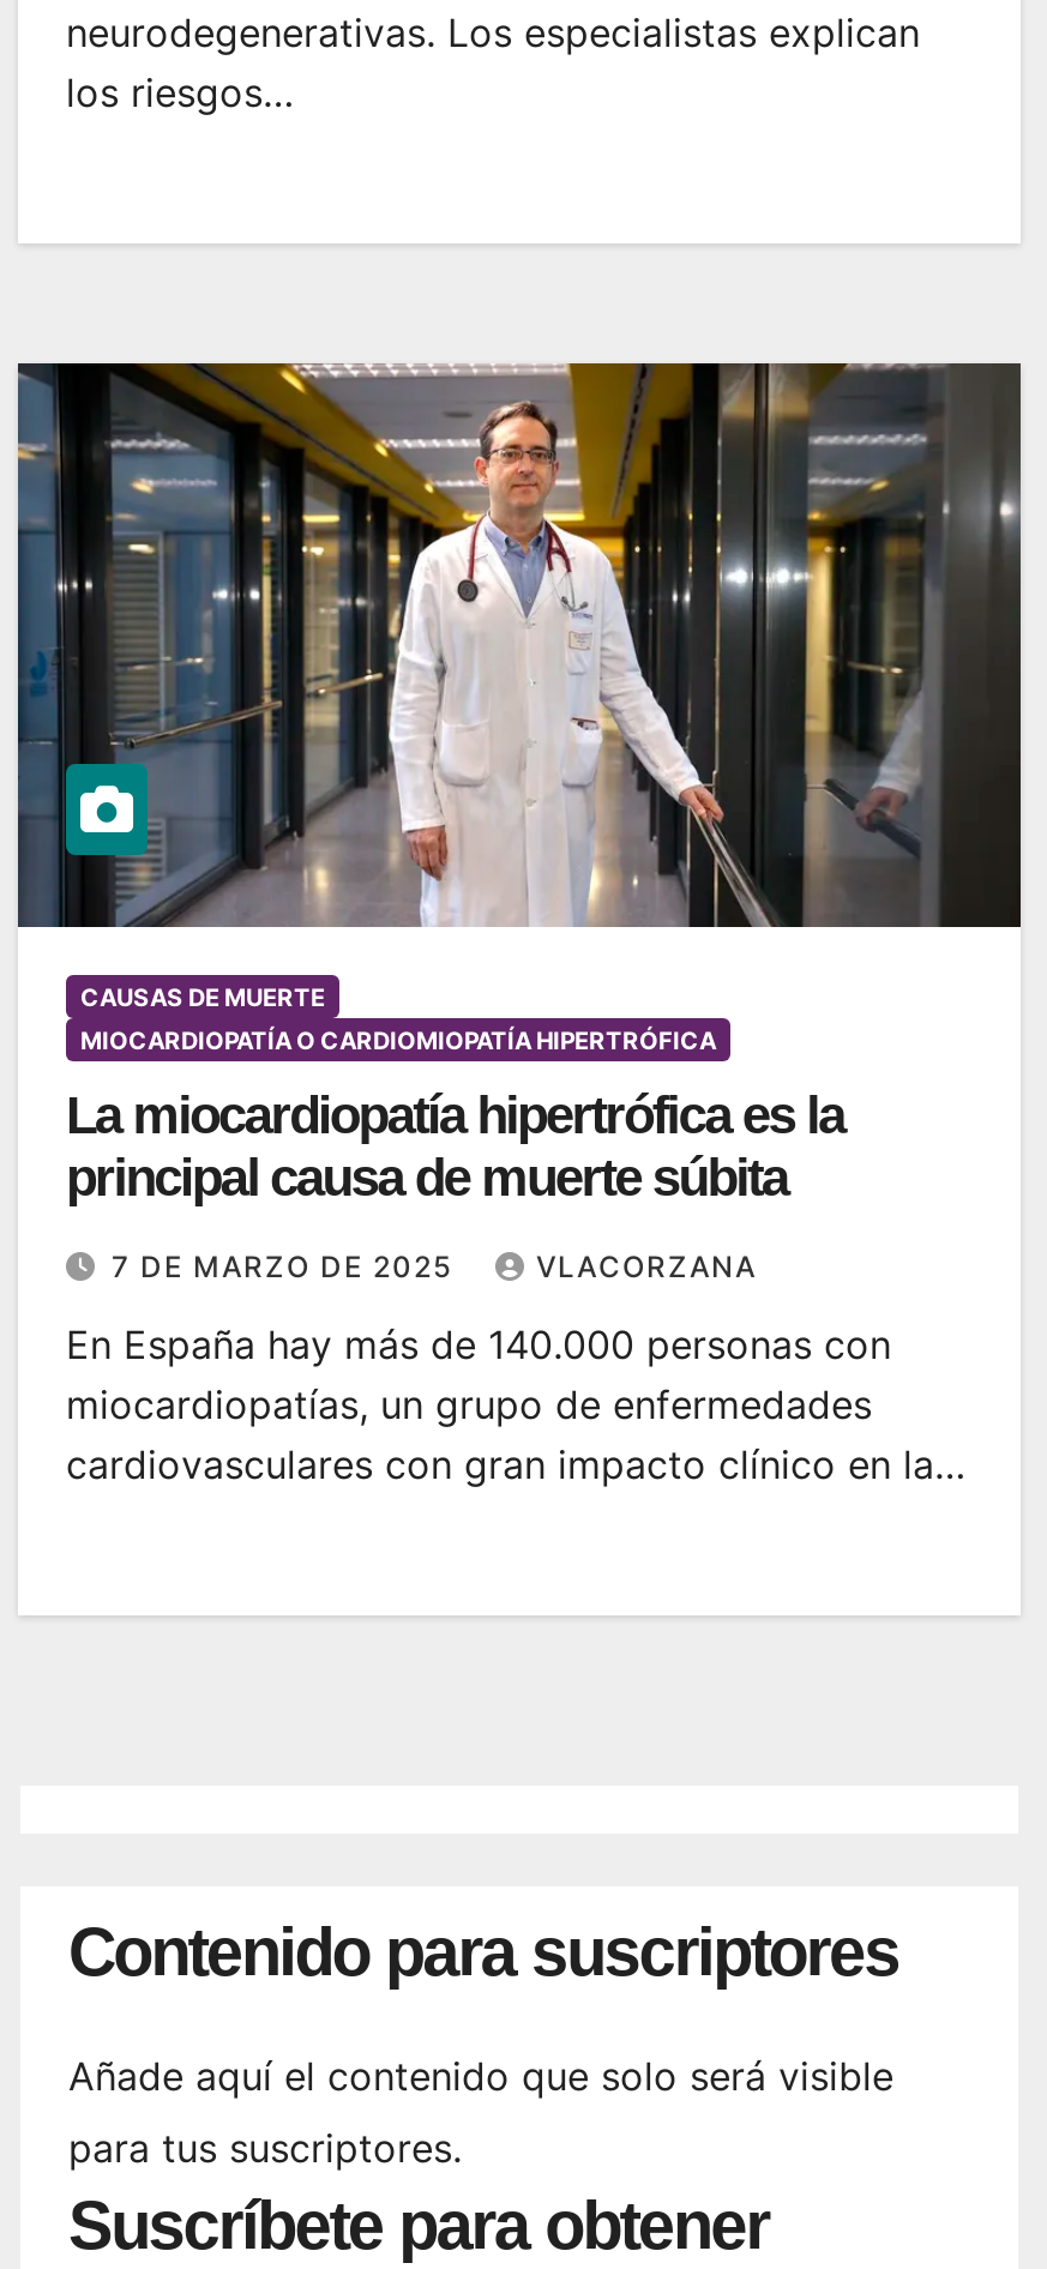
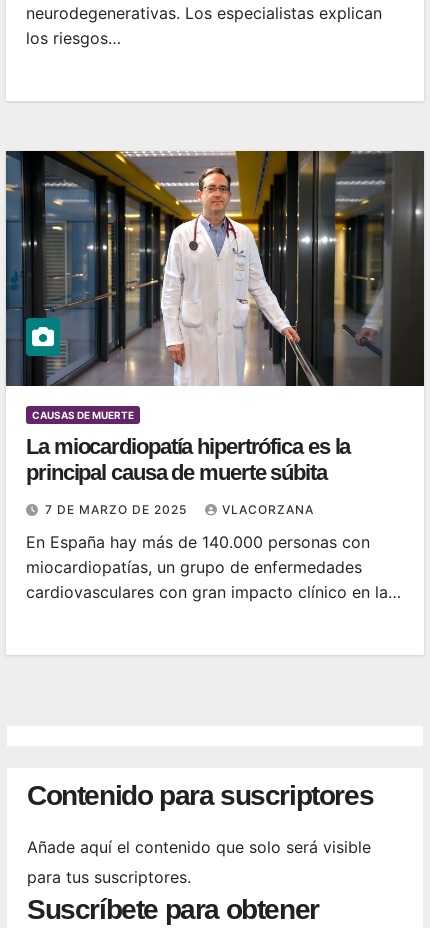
[80,1025,716,1054] MIOCARDIOPATÍA O CARDIOMIOPATÍA HIPERTRÓFICA -> none

